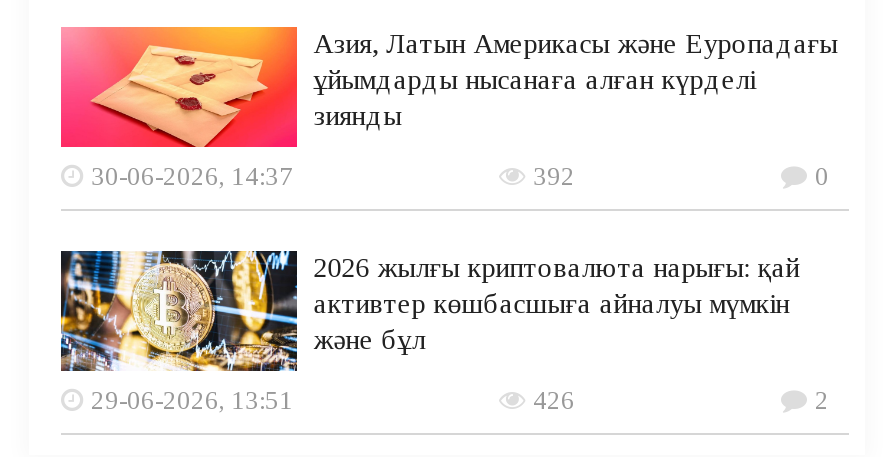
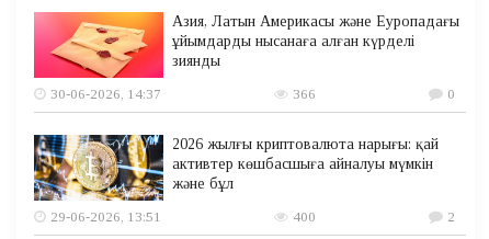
[533,162,575,192] 392 -> [293,86,316,103] 366
[533,386,575,416] 426 -> [293,209,316,225] 400

